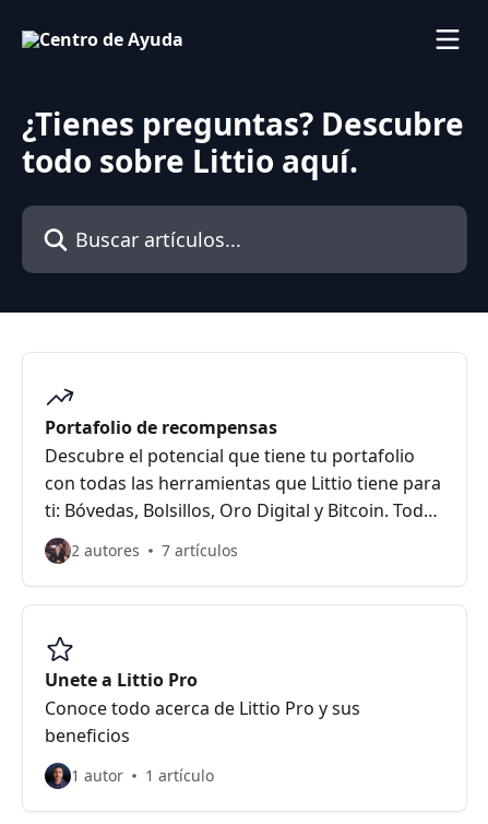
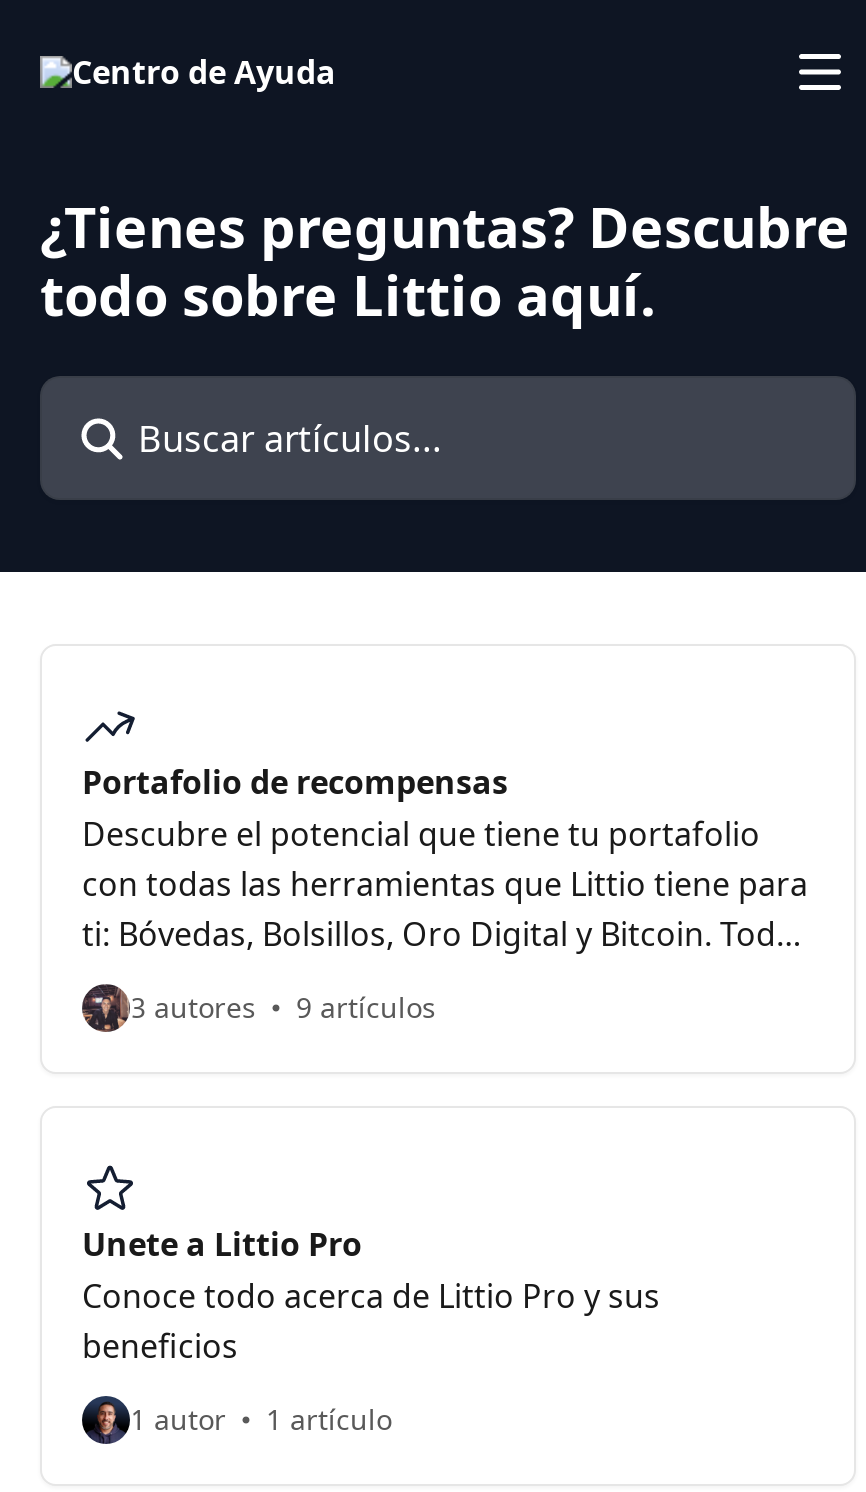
[71,540,140,561] 2 autores -> [130,988,256,1026] 3 autores
[162,540,238,561] 7 artículos -> [296,988,436,1026] 9 artículos

